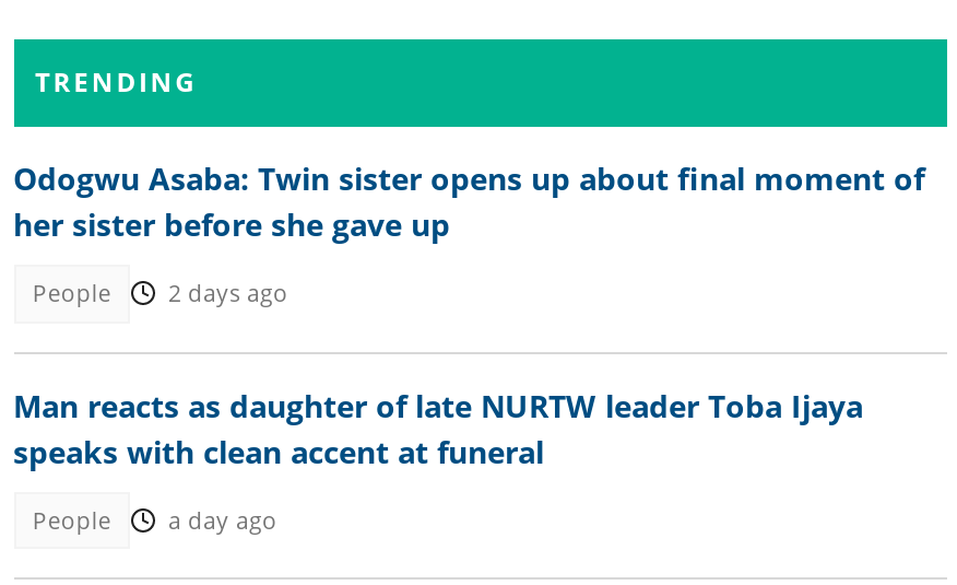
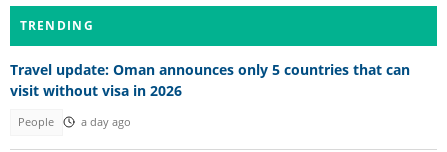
[13,158,924,472] Odogwu Asaba: Twin sister opens up about final moment of | her sister before she gave up | People | 2 days ago | Man reacts as daughter of late NURTW leader Toba Ijaya | speaks with clean accent at funeral -> [9,60,409,100] Travel update: Oman announces only 5 countries that can | visit without visa in 2026

